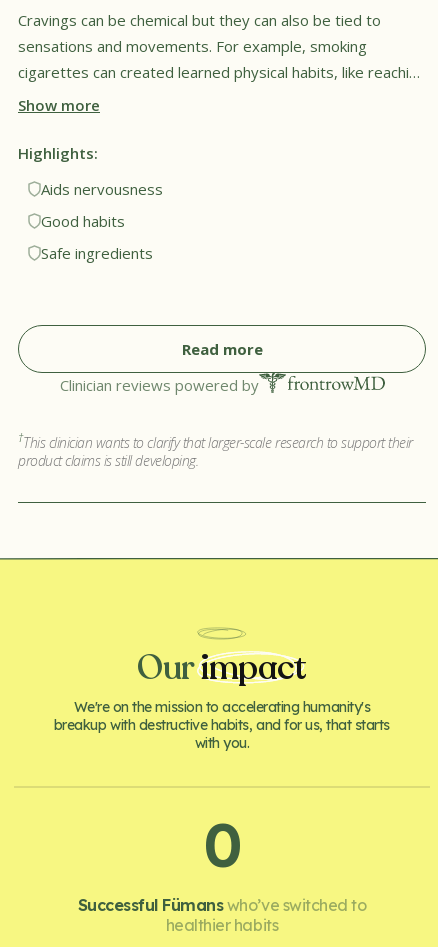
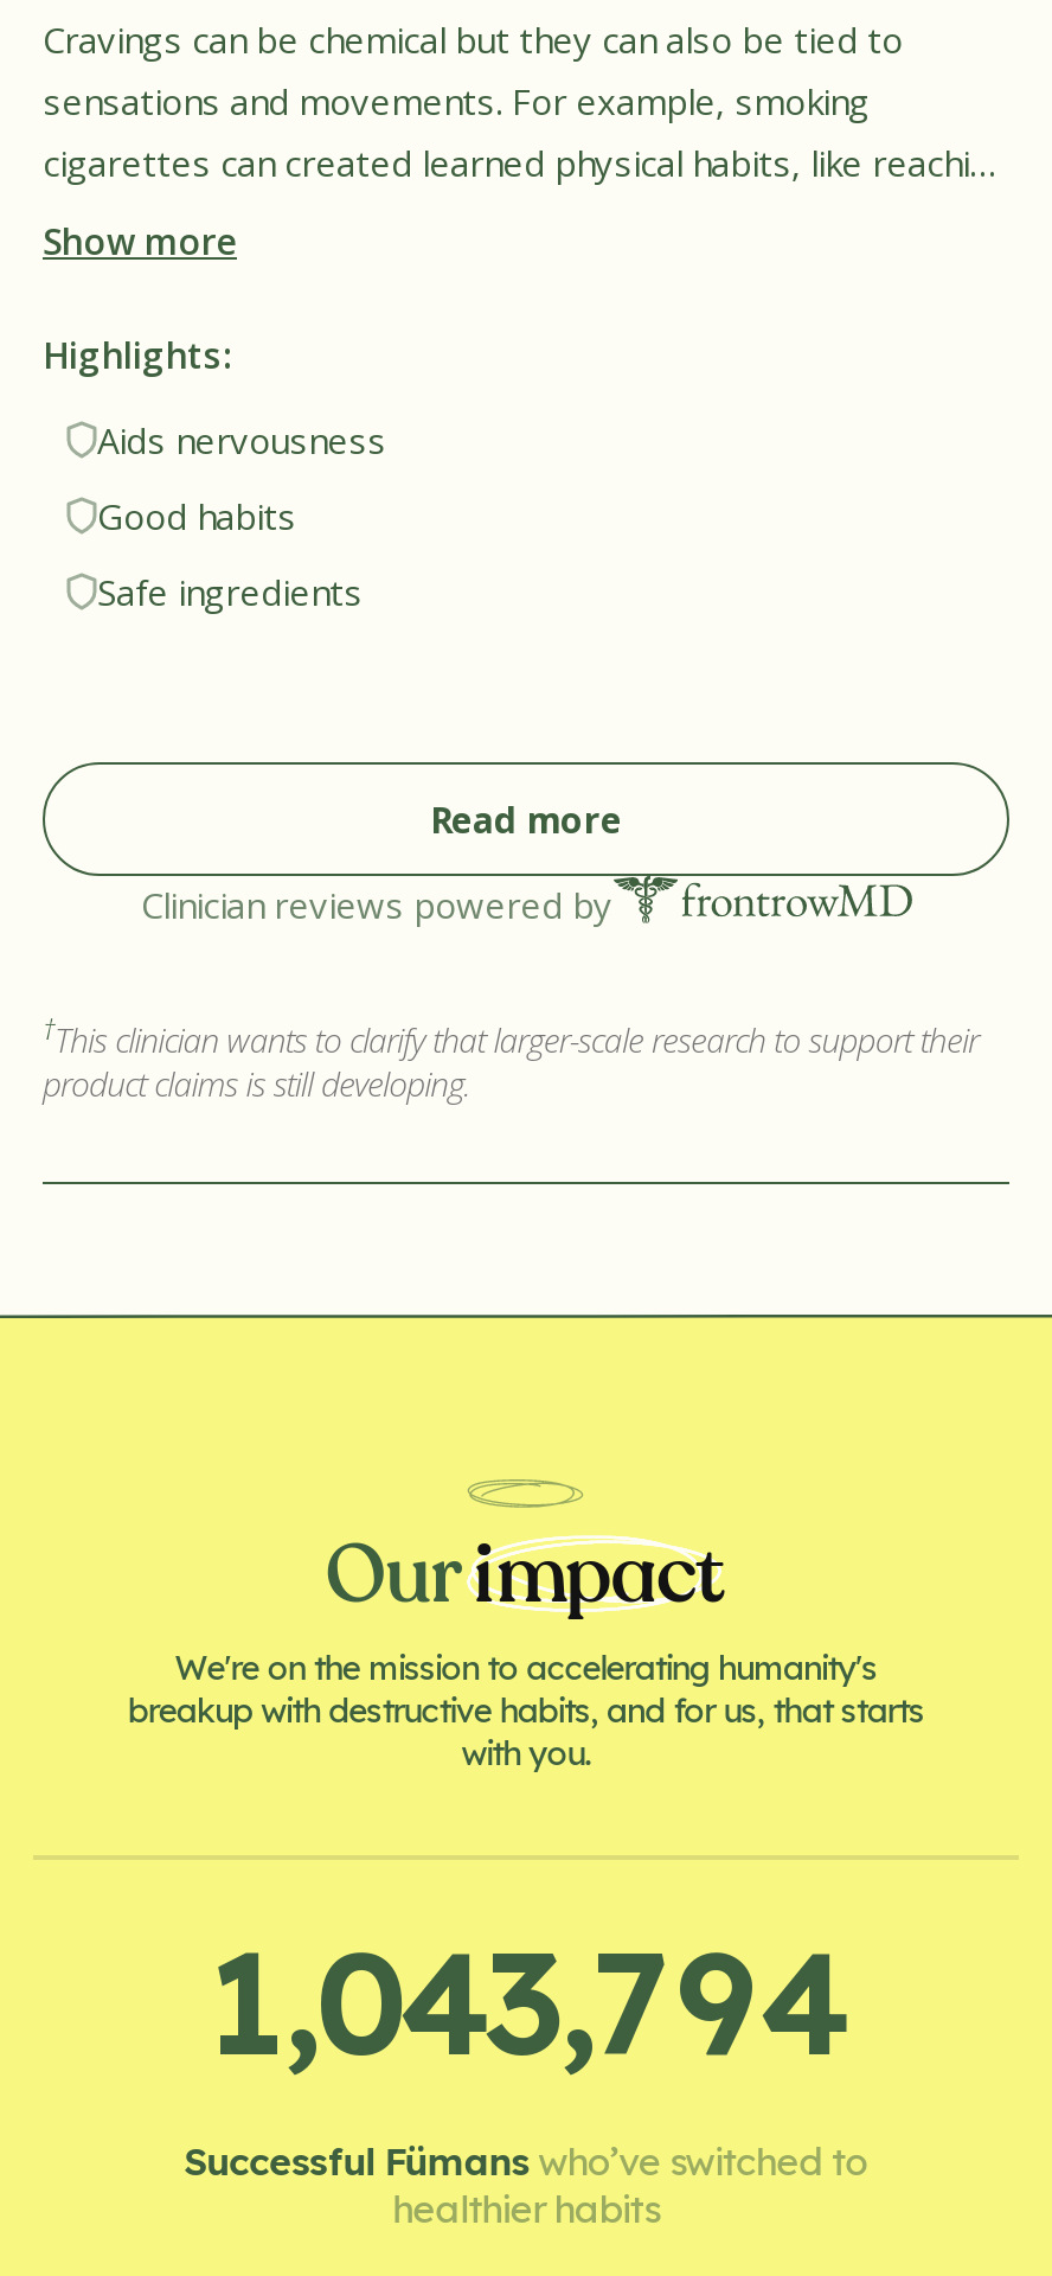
[203,807,240,882] 0 -> [207,1905,844,2091] 1 ,043,7 9 4

